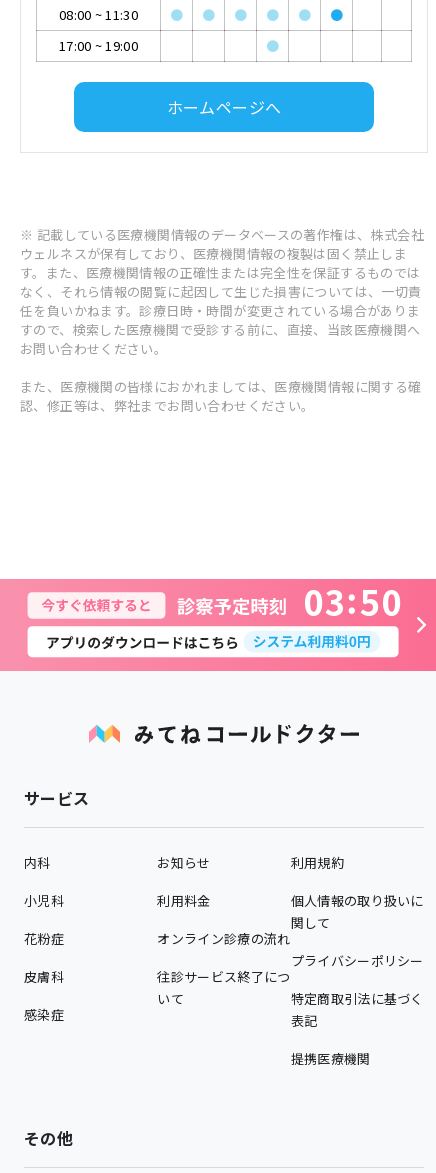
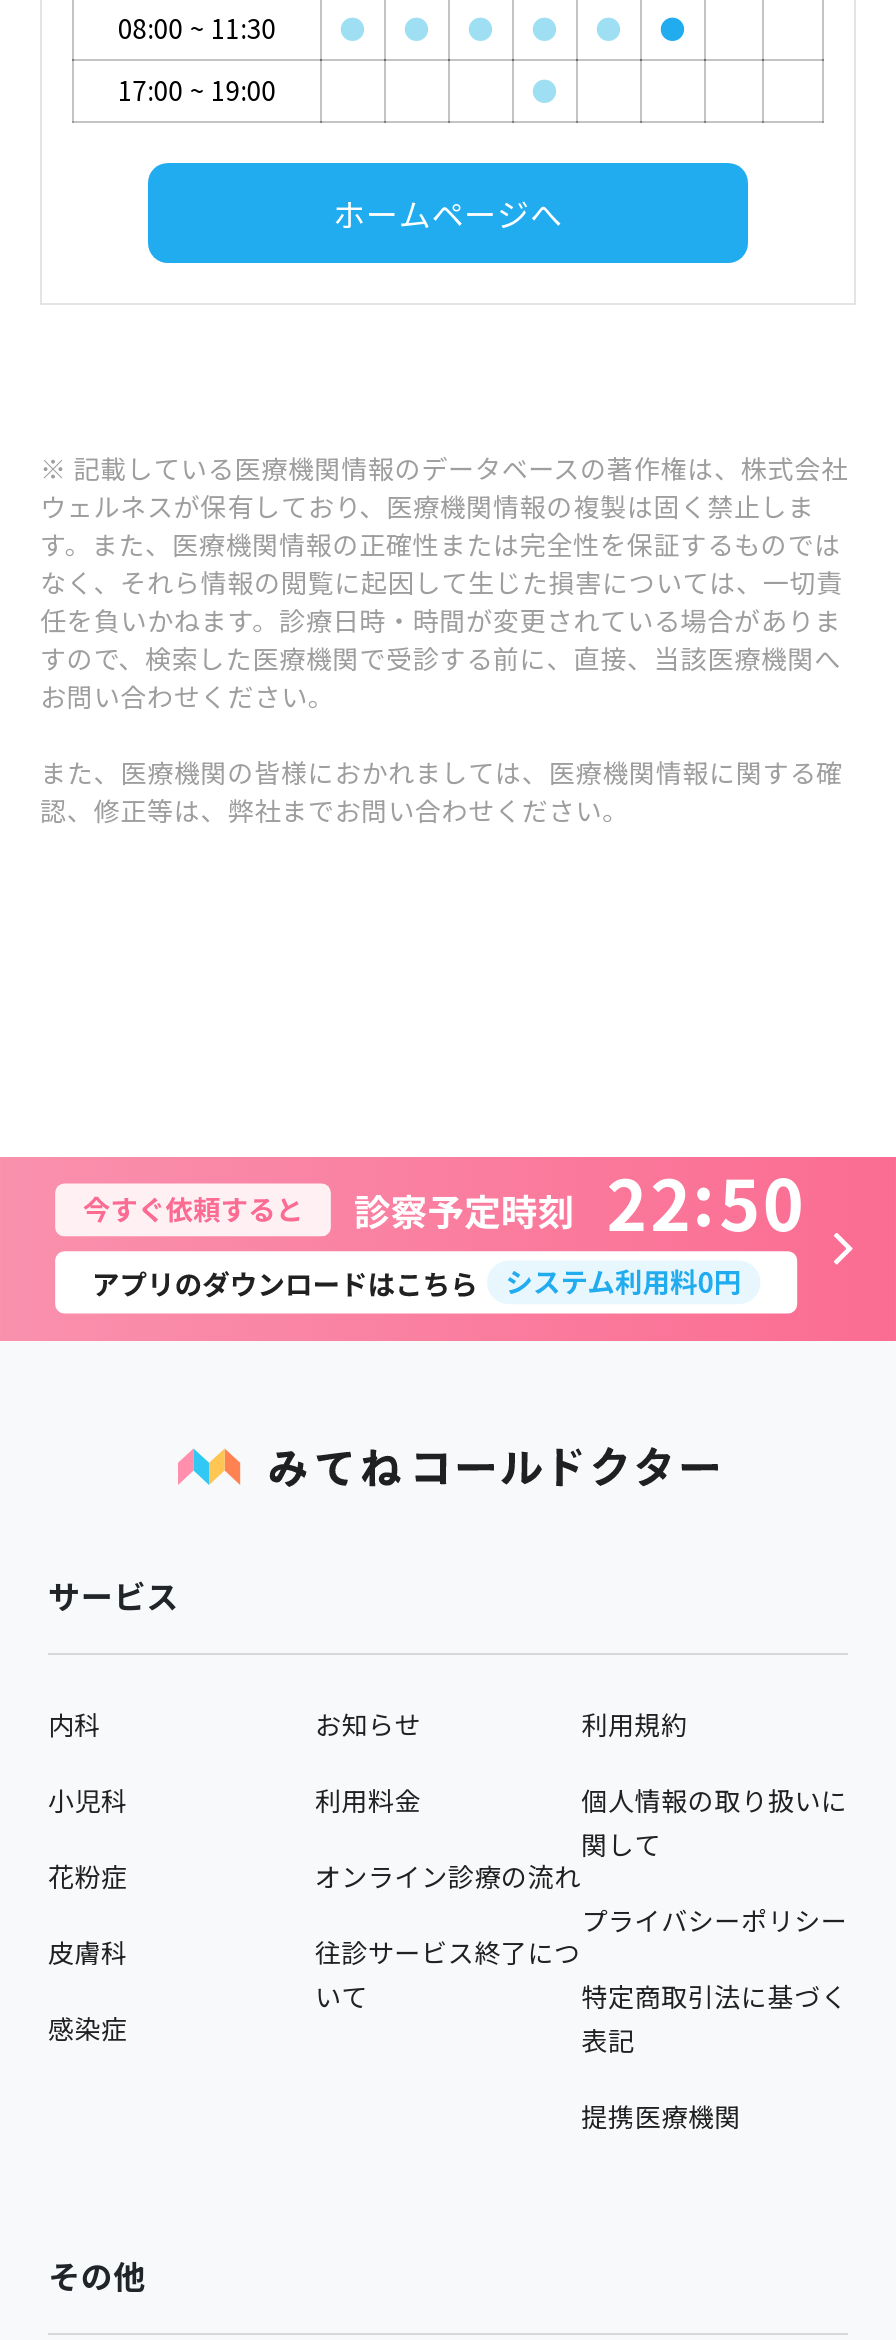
[303,576,401,626] 0 3 5 0 -> [607,1151,804,1251] 2 2 5 0

